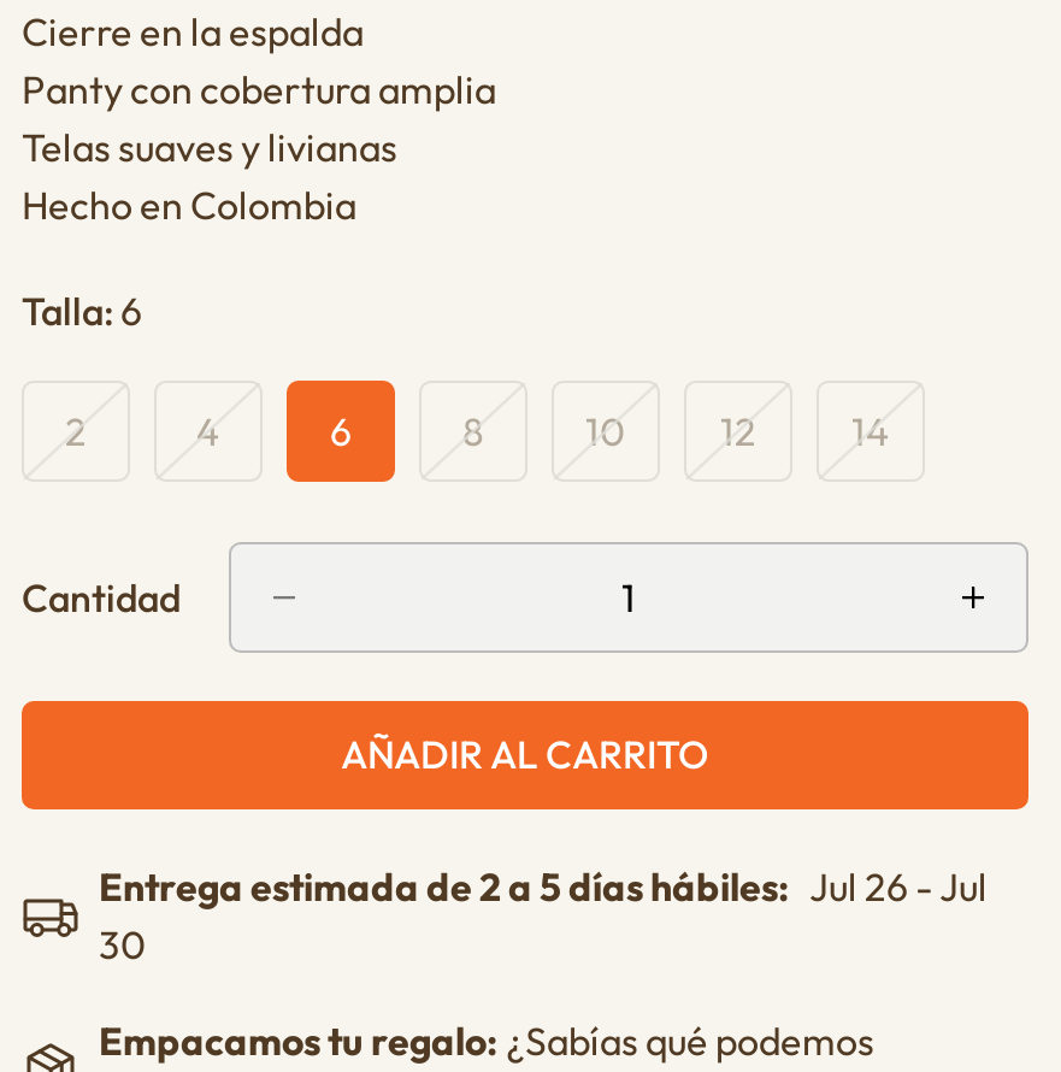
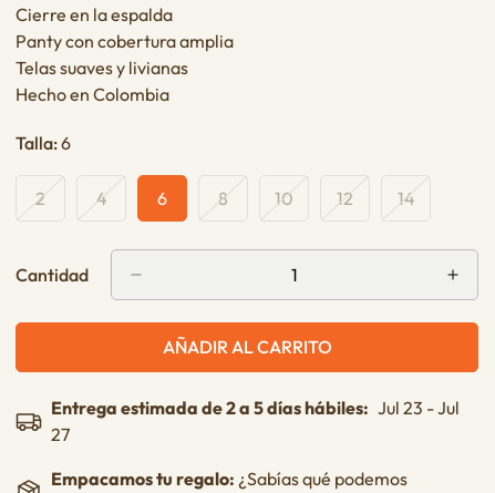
[99,864,988,912] Entrega estimada de 2 a 5 días hábiles: Jul 26 - Jul -> [51,397,460,419] Entrega estimada de 2 a 5 días hábiles: Jul 23 - Jul
[99,921,147,970] 30 -> [51,424,70,446] 27

